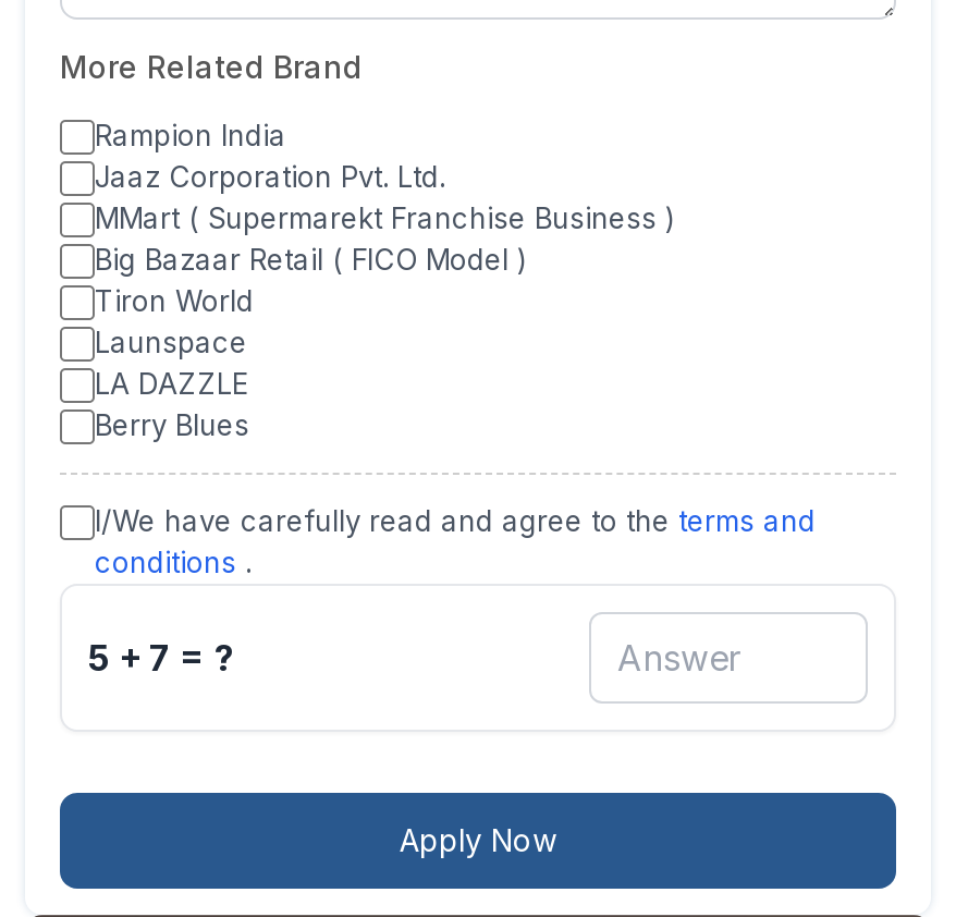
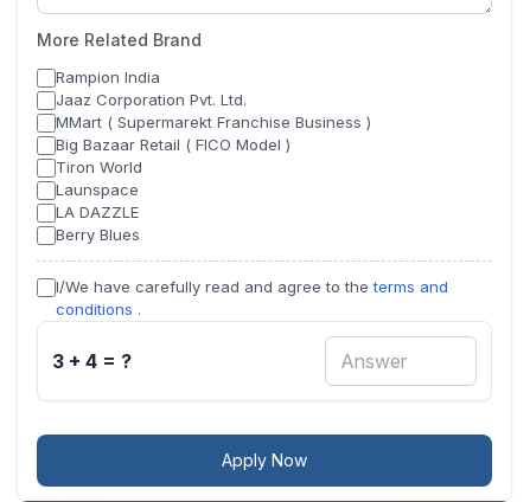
[88,637,234,681] 5 + 7 = ? -> [52,350,132,374] 3 + 4 = ?

